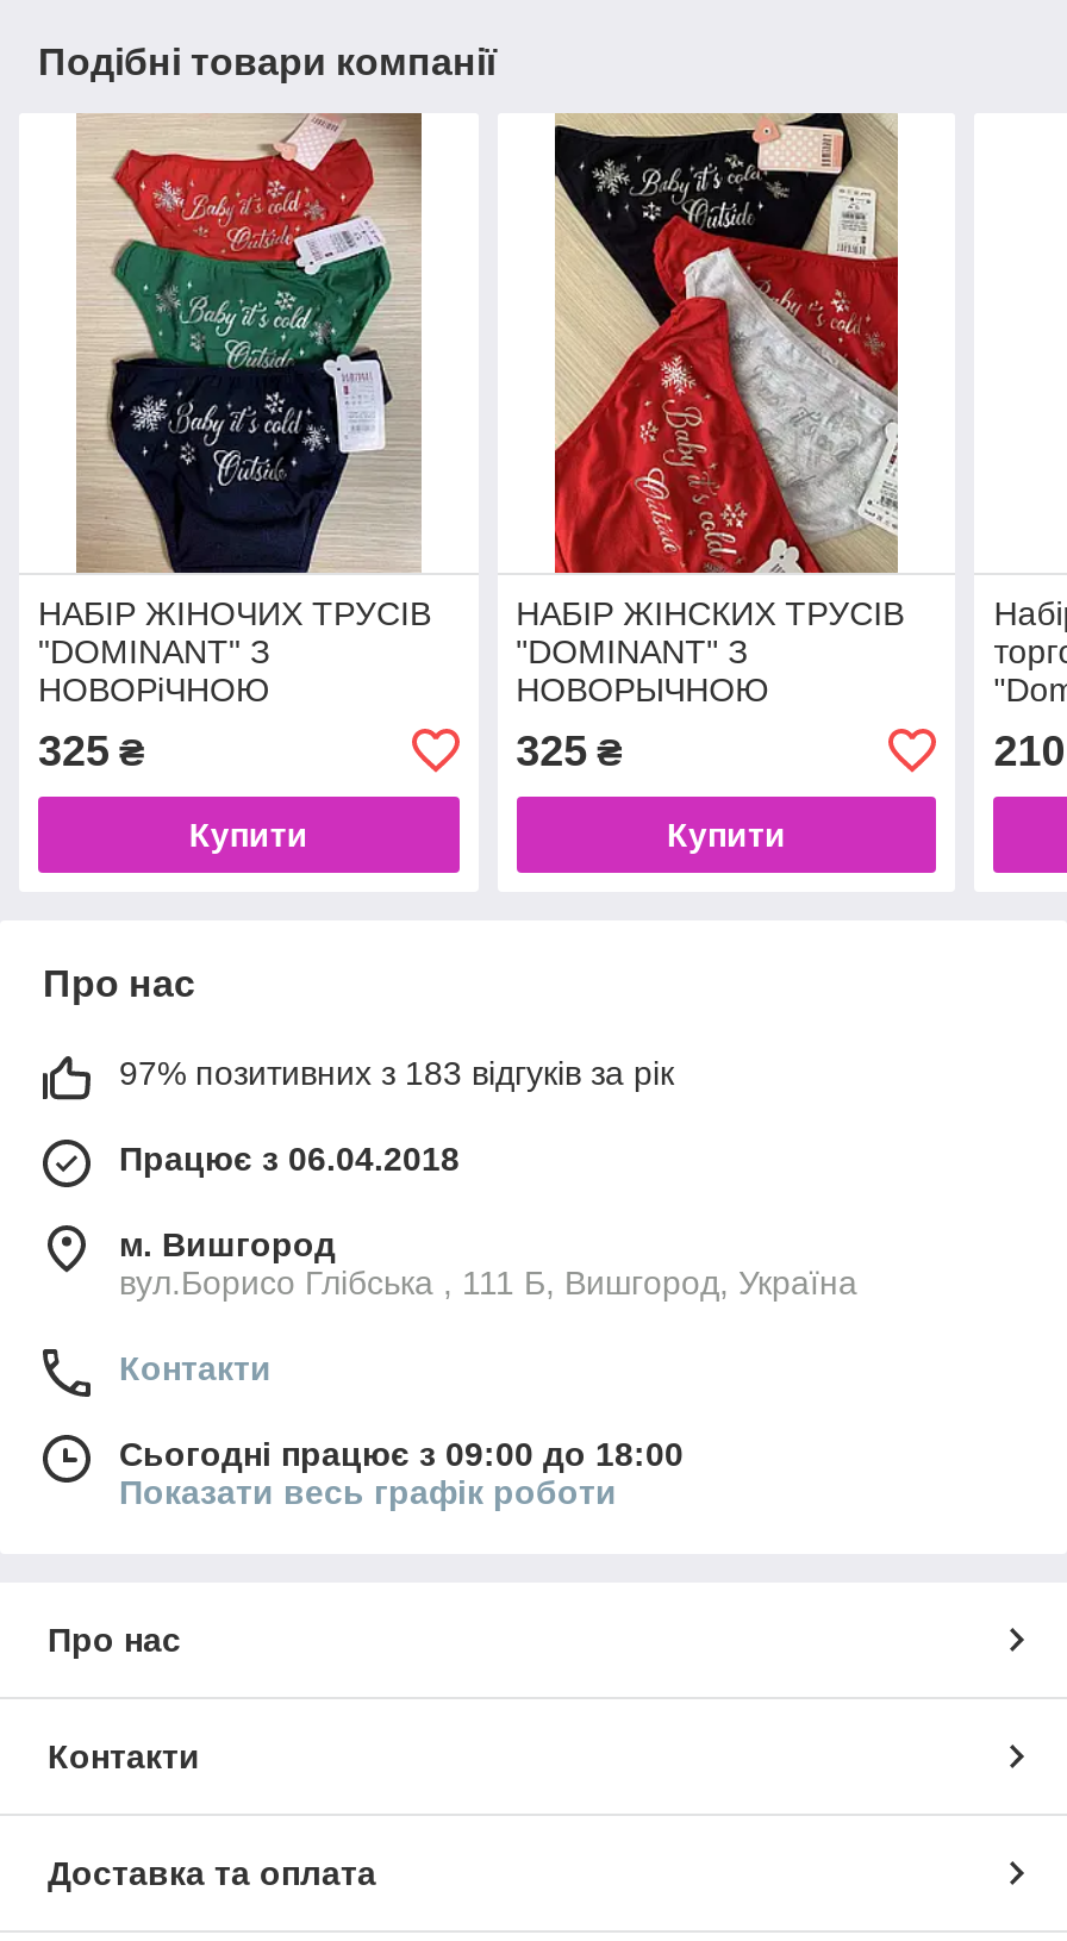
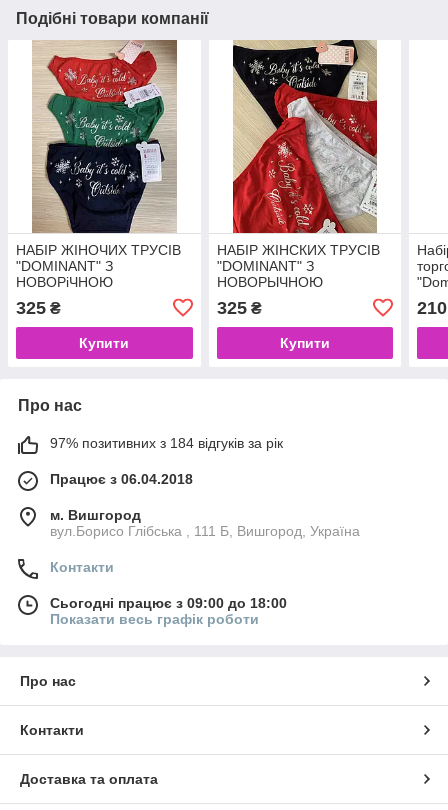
[119,1053,674,1091] 97% позитивних з 183 відгуків за рік -> [50,435,283,451] 97% позитивних з 184 відгуків за рік

